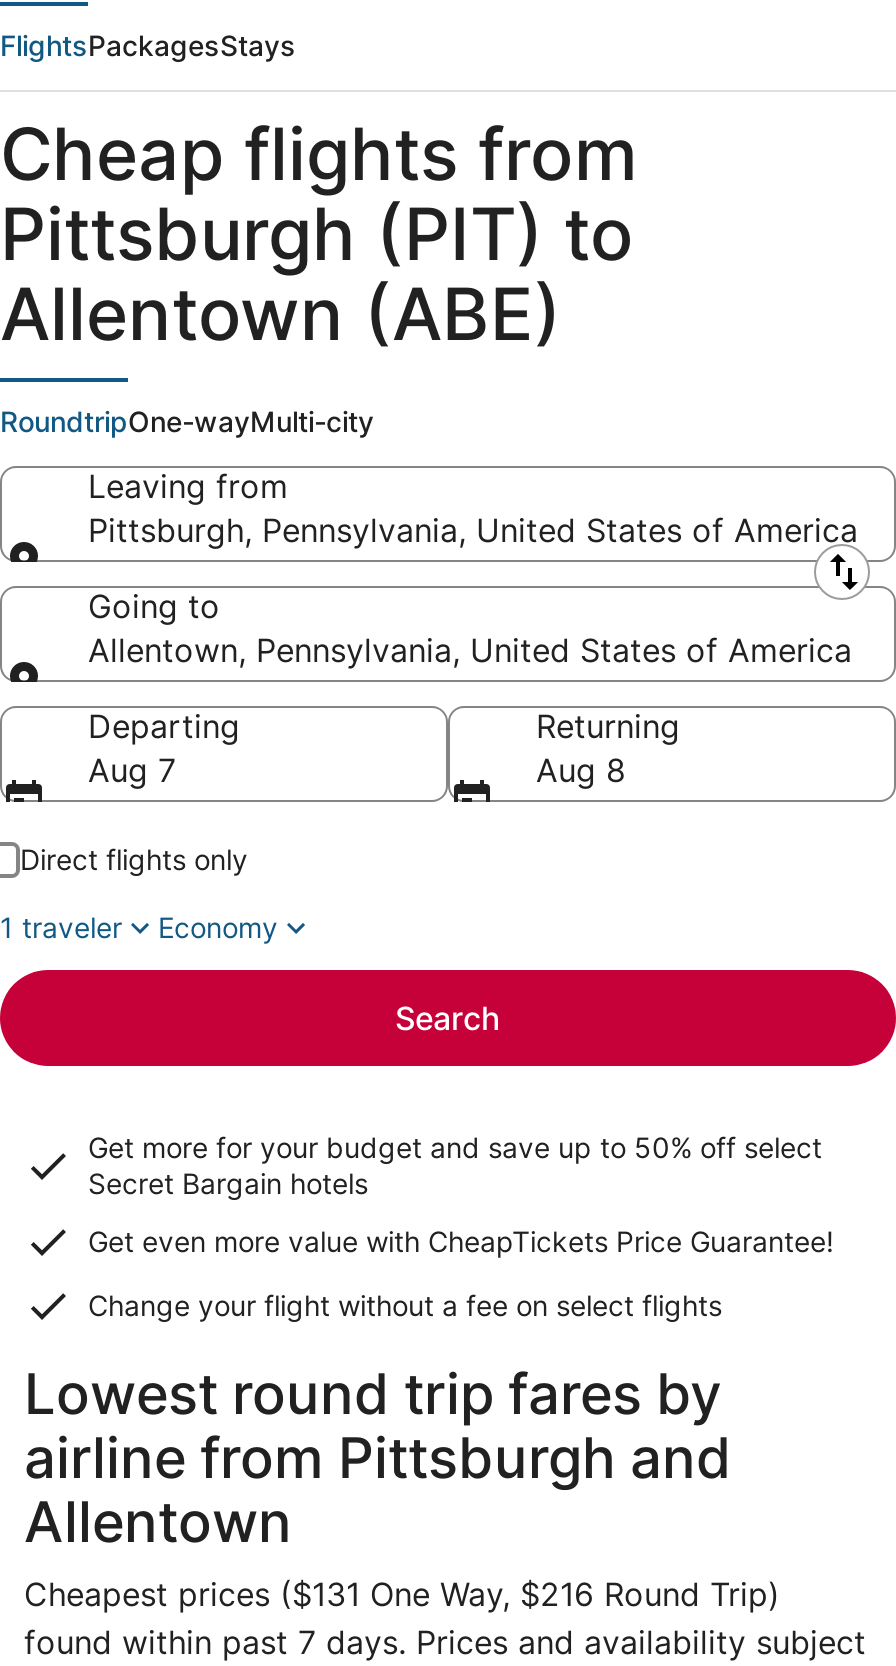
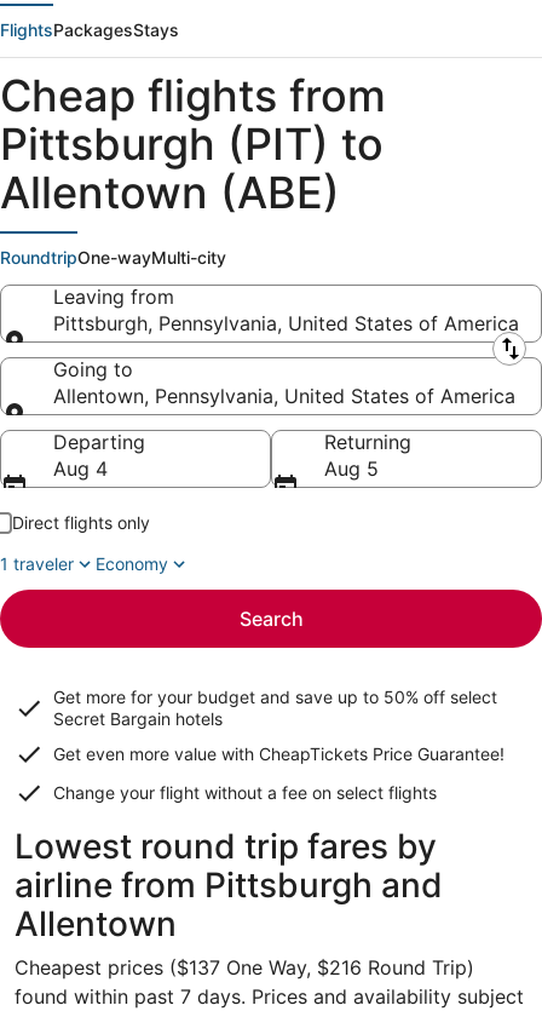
[88,750,176,790] Aug 7 -> [53,456,108,481] Aug 4
[536,750,626,790] Aug 8 -> [324,456,379,481] Aug 5
[24,1574,780,1614] Cheapest prices ($131 One Way, $216 Round Trip) -> [15,955,474,980] Cheapest prices ($137 One Way, $216 Round Trip)

